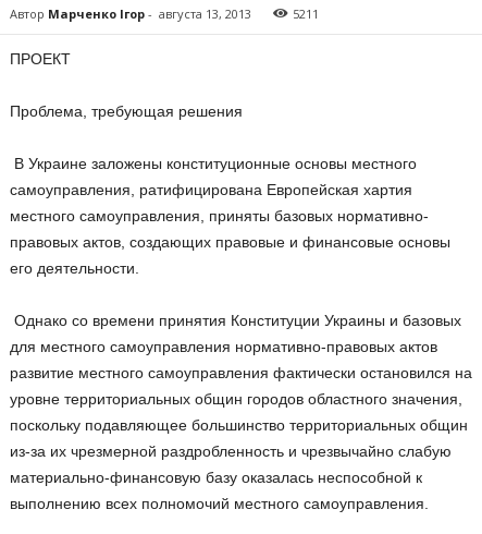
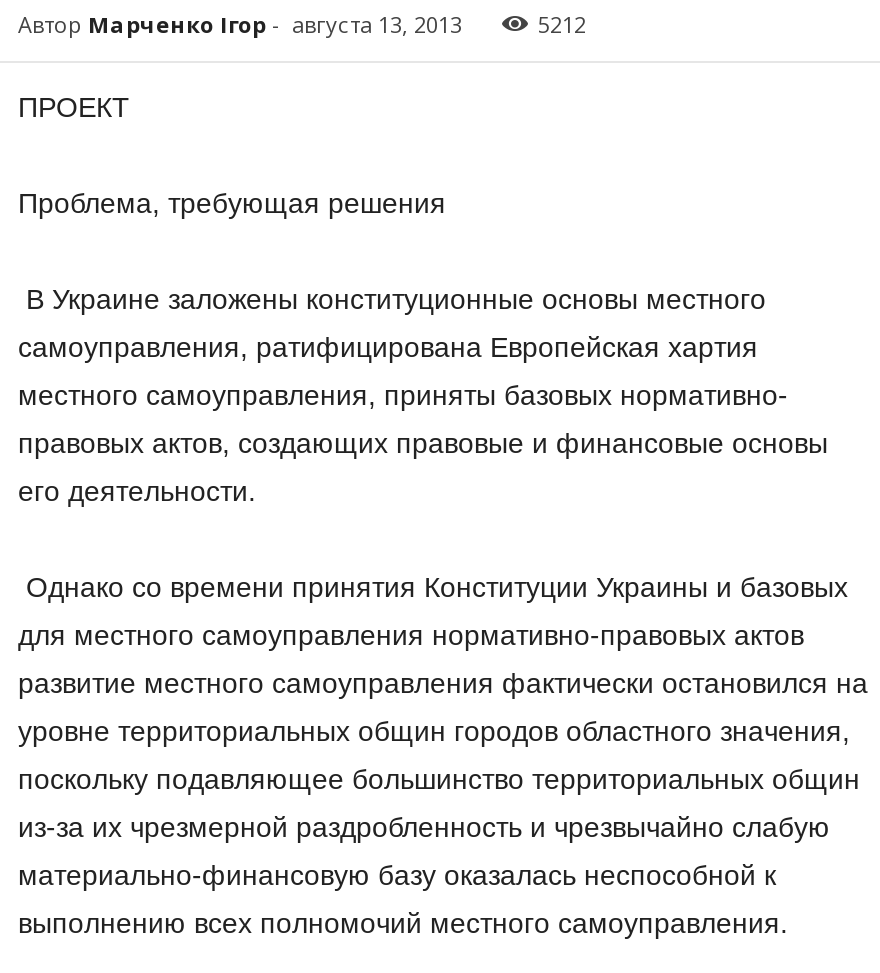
[293,5,319,22] 5211 -> [538,9,586,39] 5212

